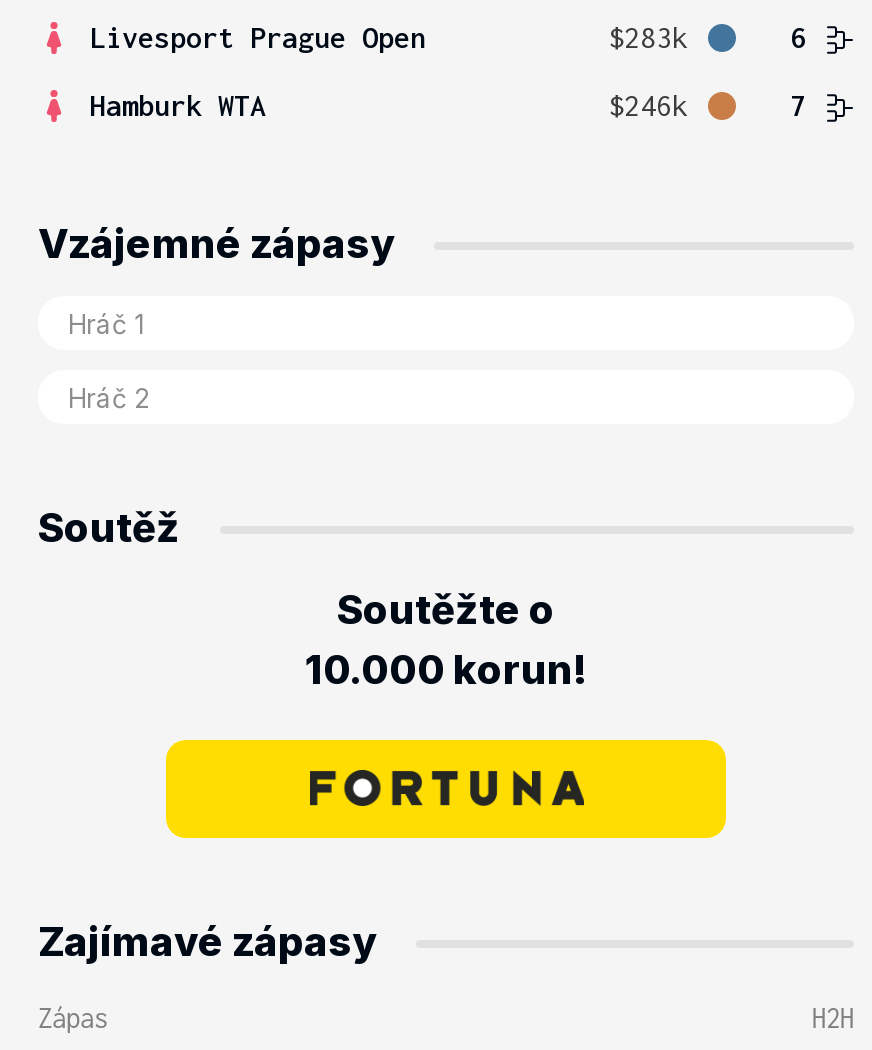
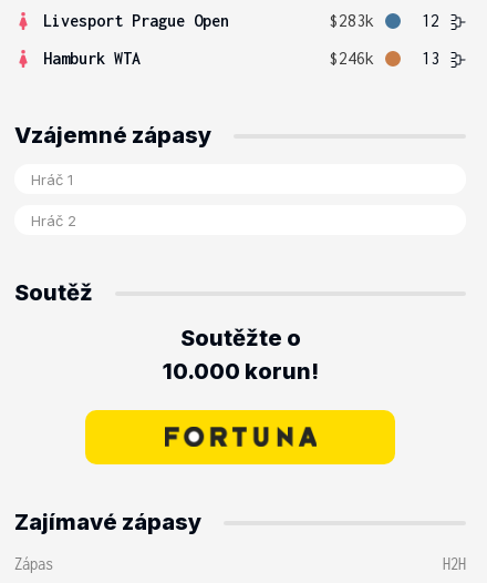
[790,20,806,54] 6 -> [422,11,439,30] 12
[790,88,806,122] 7 -> [422,49,439,68] 13

